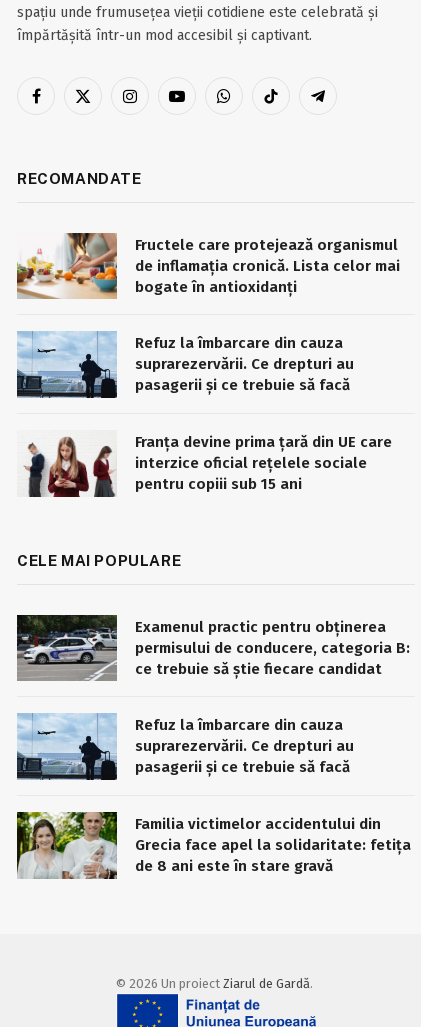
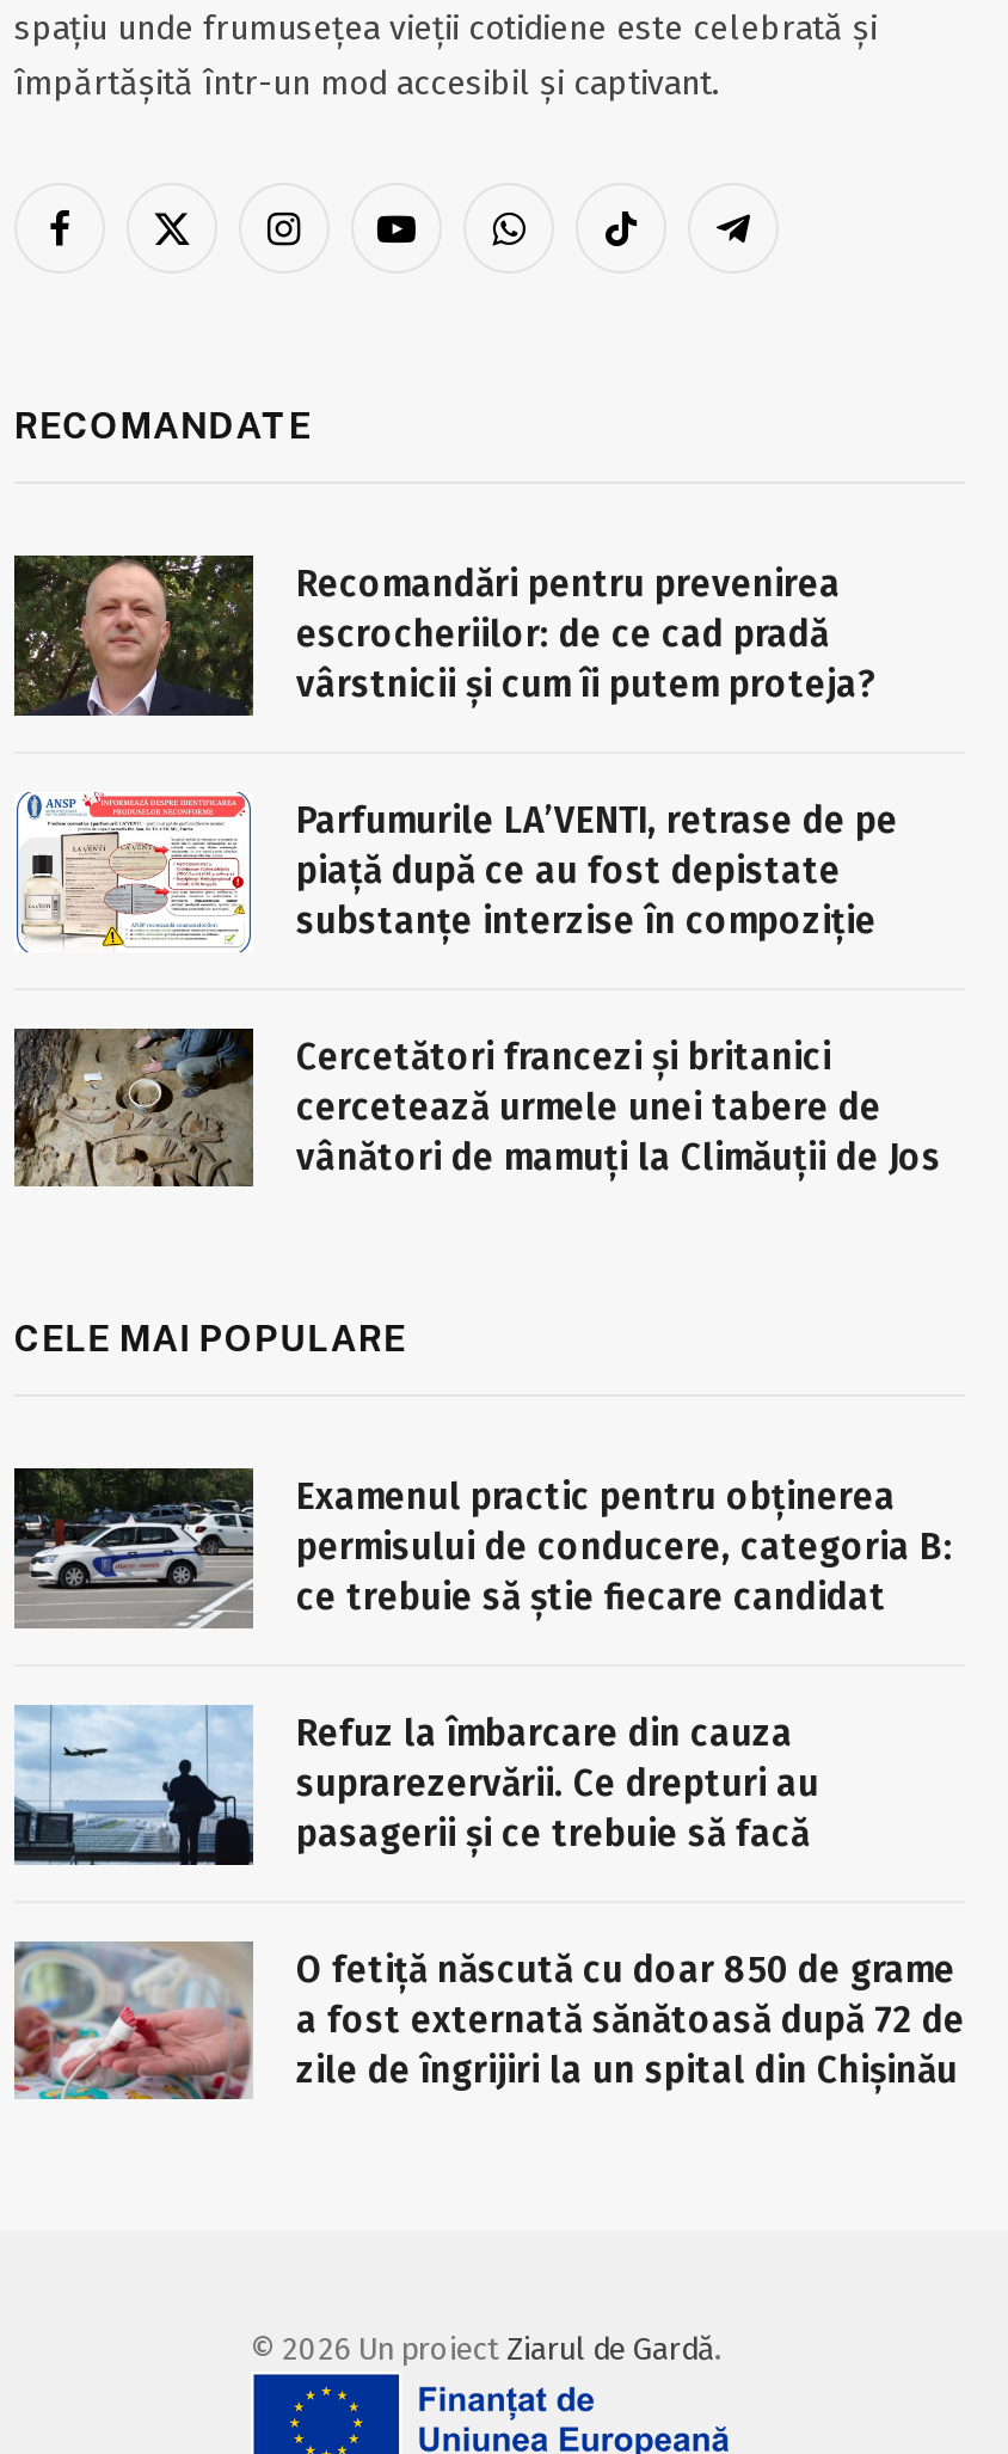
[16,232,400,300] [image] | Fructele care protejează organismul | de inflamația cronică. Lista celor mai | bogate în antioxidanți -> [12,552,877,719] [image] | Recomandări pentru prevenirea | escrocheriilor: de ce cad pradă | vârstnicii și cum îi putem proteja?
[16,330,354,399] [image] | Refuz la îmbarcare din cauza | suprarezervării. Ce drepturi au | pasagerii și ce trebuie să facă -> [14,791,898,951] [image] | Parfumurile LA’VENTI, retrase de pe | piață după ce au fost depistate | substanțe interzise în compoziție
[17,430,392,498] [image] | Franța devine prima țară din UE care | interzice oficial rețelele sociale | pentru copiii sub 15 ani -> [12,1025,941,1190] [image] | Cercetători francezi și britanici | cercetează urmele unei tabere de | vânători de mamuți la Climăuții de Jos
[16,811,411,880] [image] | Familia victimelor accidentului din | Grecia face apel la solidaritate: fetița | de 8 ani este în stare gravă -> [12,1940,965,2103] [image] | O fetiță născută cu doar 850 de grame | a fost externată sănătoasă după 72 de | zile de îngrijiri la un spital din Chișinău

